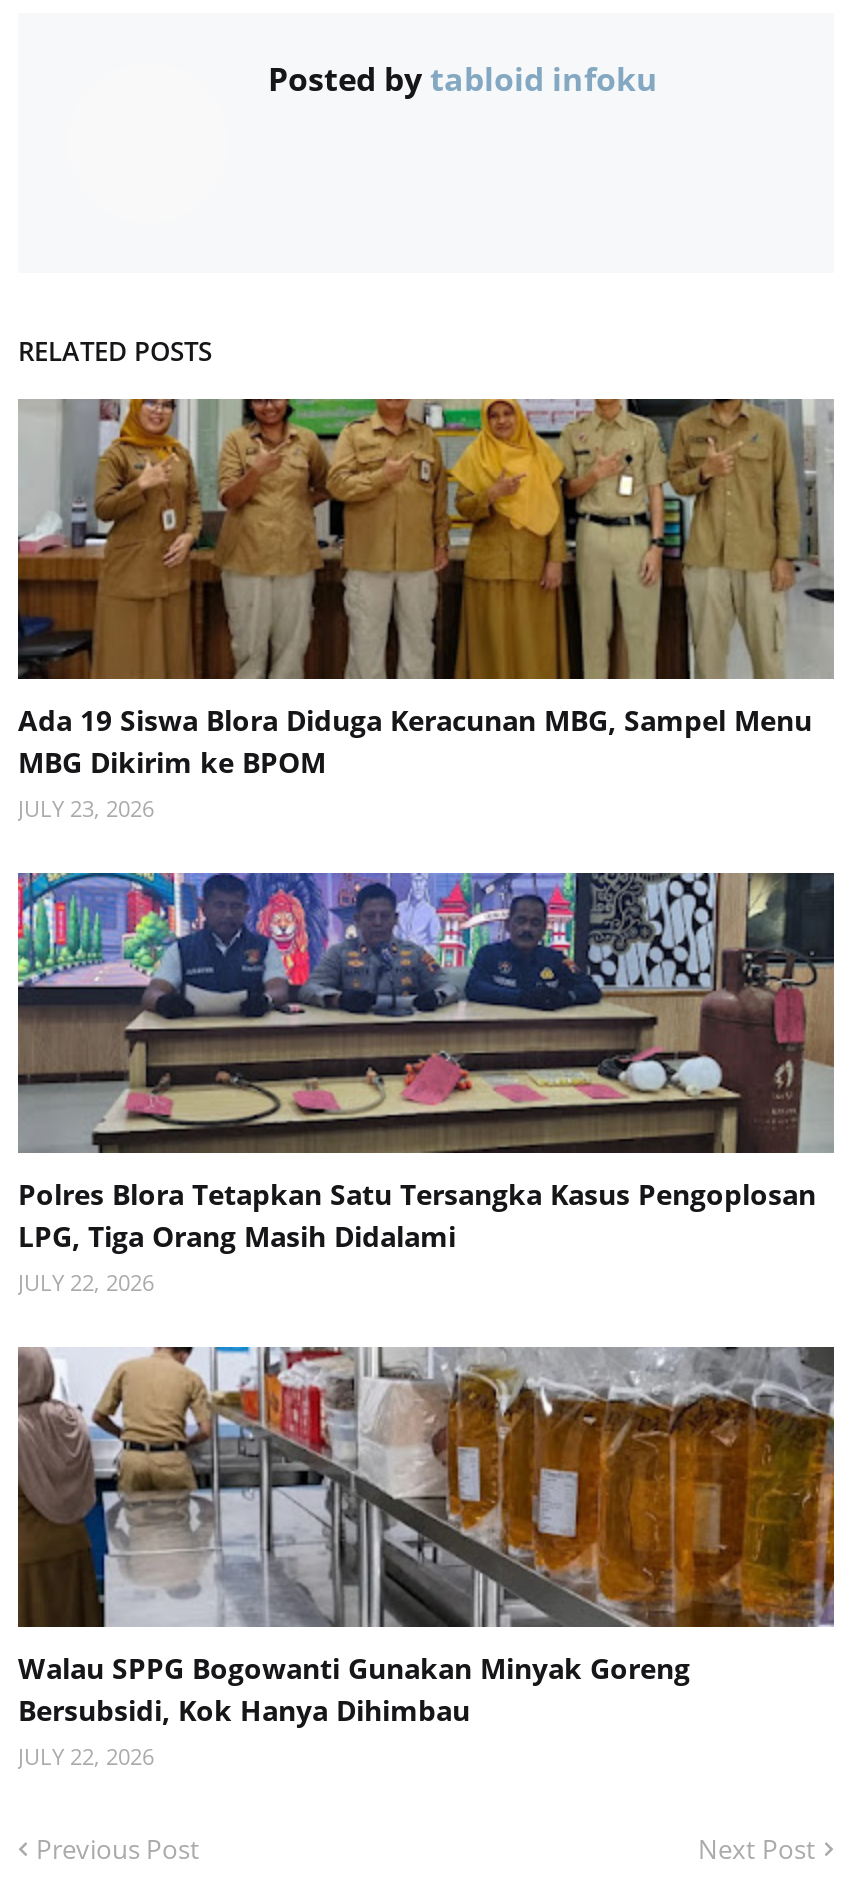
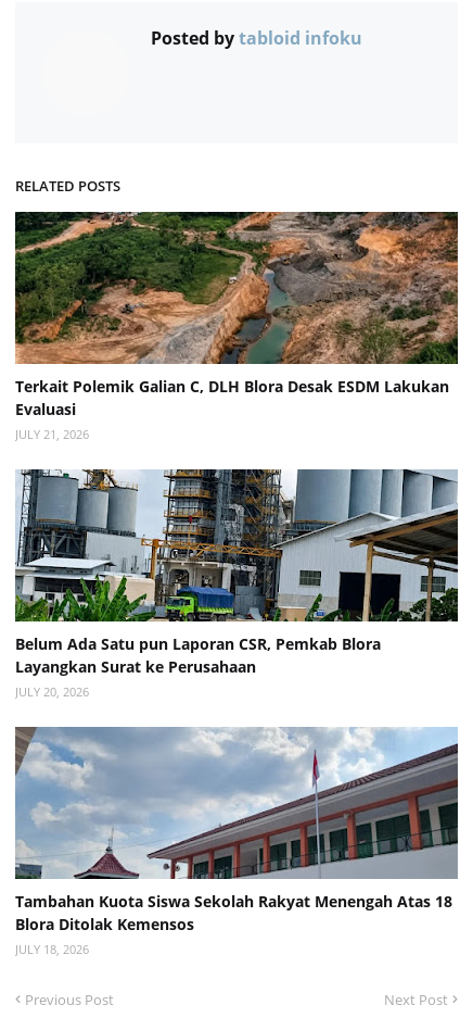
[16,397,836,823] [image] | Ada 19 Siswa Blora Diduga Keracunan MBG, Sampel Menu | MBG Dikirim ke BPOM | JULY 23, 2026 -> [14,211,459,442] [image] | Terkait Polemik Galian C, DLH Blora Desak ESDM Lakukan | Evaluasi | JULY 21, 2026
[16,871,836,1297] [image] | Polres Blora Tetapkan Satu Tersangka Kasus Pengoplosan | LPG, Tiga Orang Masih Didalami | JULY 22, 2026 -> [15,468,459,700] [image] | Belum Ada Satu pun Laporan CSR, Pemkab Blora | Layangkan Surat ke Perusahaan | JULY 20, 2026
[16,1345,836,1771] [image] | Walau SPPG Bogowanti Gunakan Minyak Goreng | Bersubsidi, Kok Hanya Dihimbau | JULY 22, 2026 -> [14,726,459,957] [image] | Tambahan Kuota Siswa Sekolah Rakyat Menengah Atas 18 | Blora Ditolak Kemensos | JULY 18, 2026

